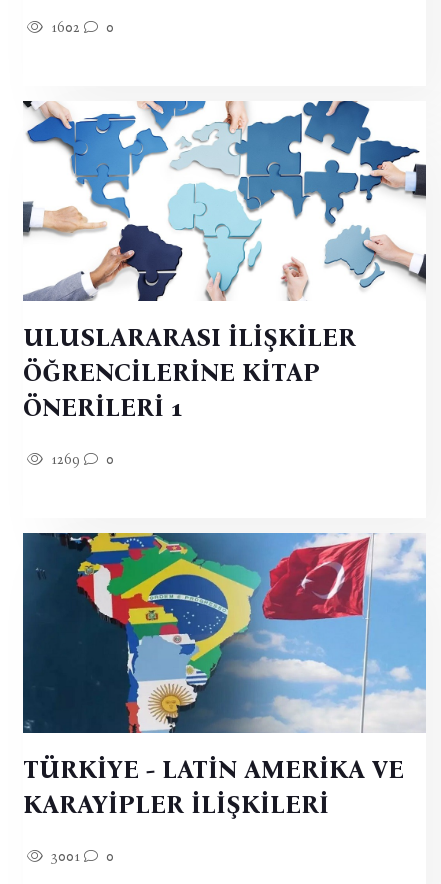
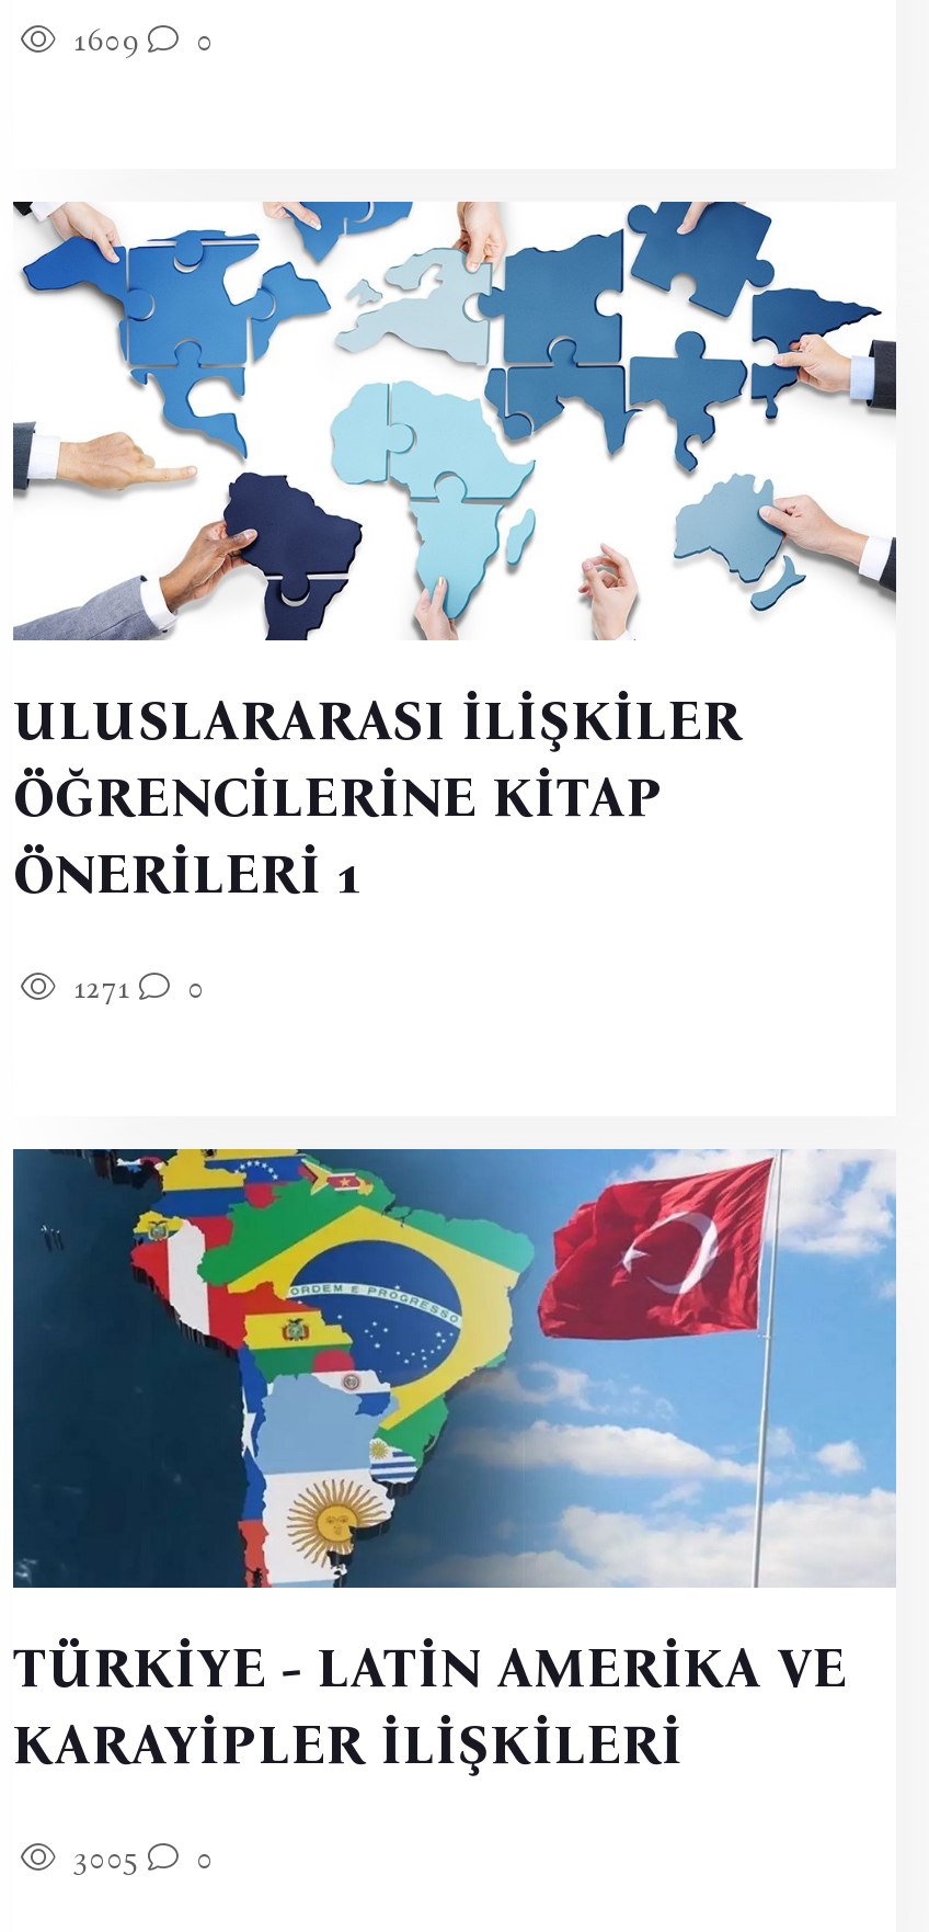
[46,19,79,36] 1602 -> [65,21,139,59] 1609
[46,451,79,468] 1269 -> [65,969,130,1006] 1271
[46,848,79,865] 3001 -> [65,1839,139,1877] 3005

